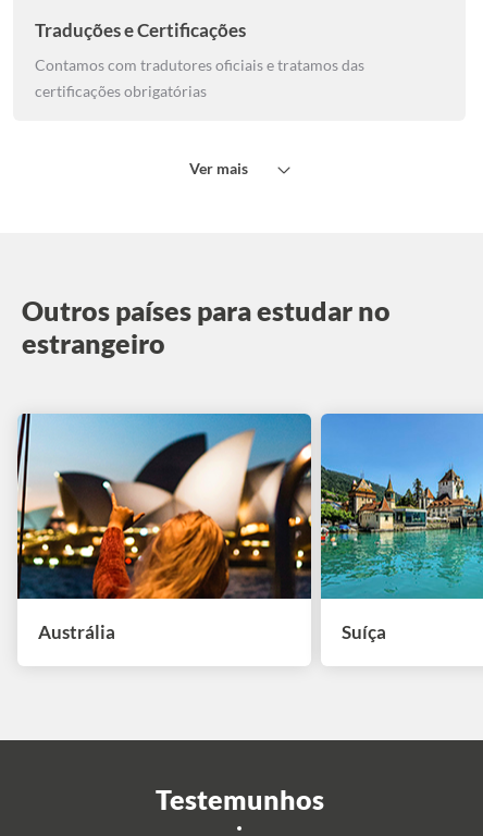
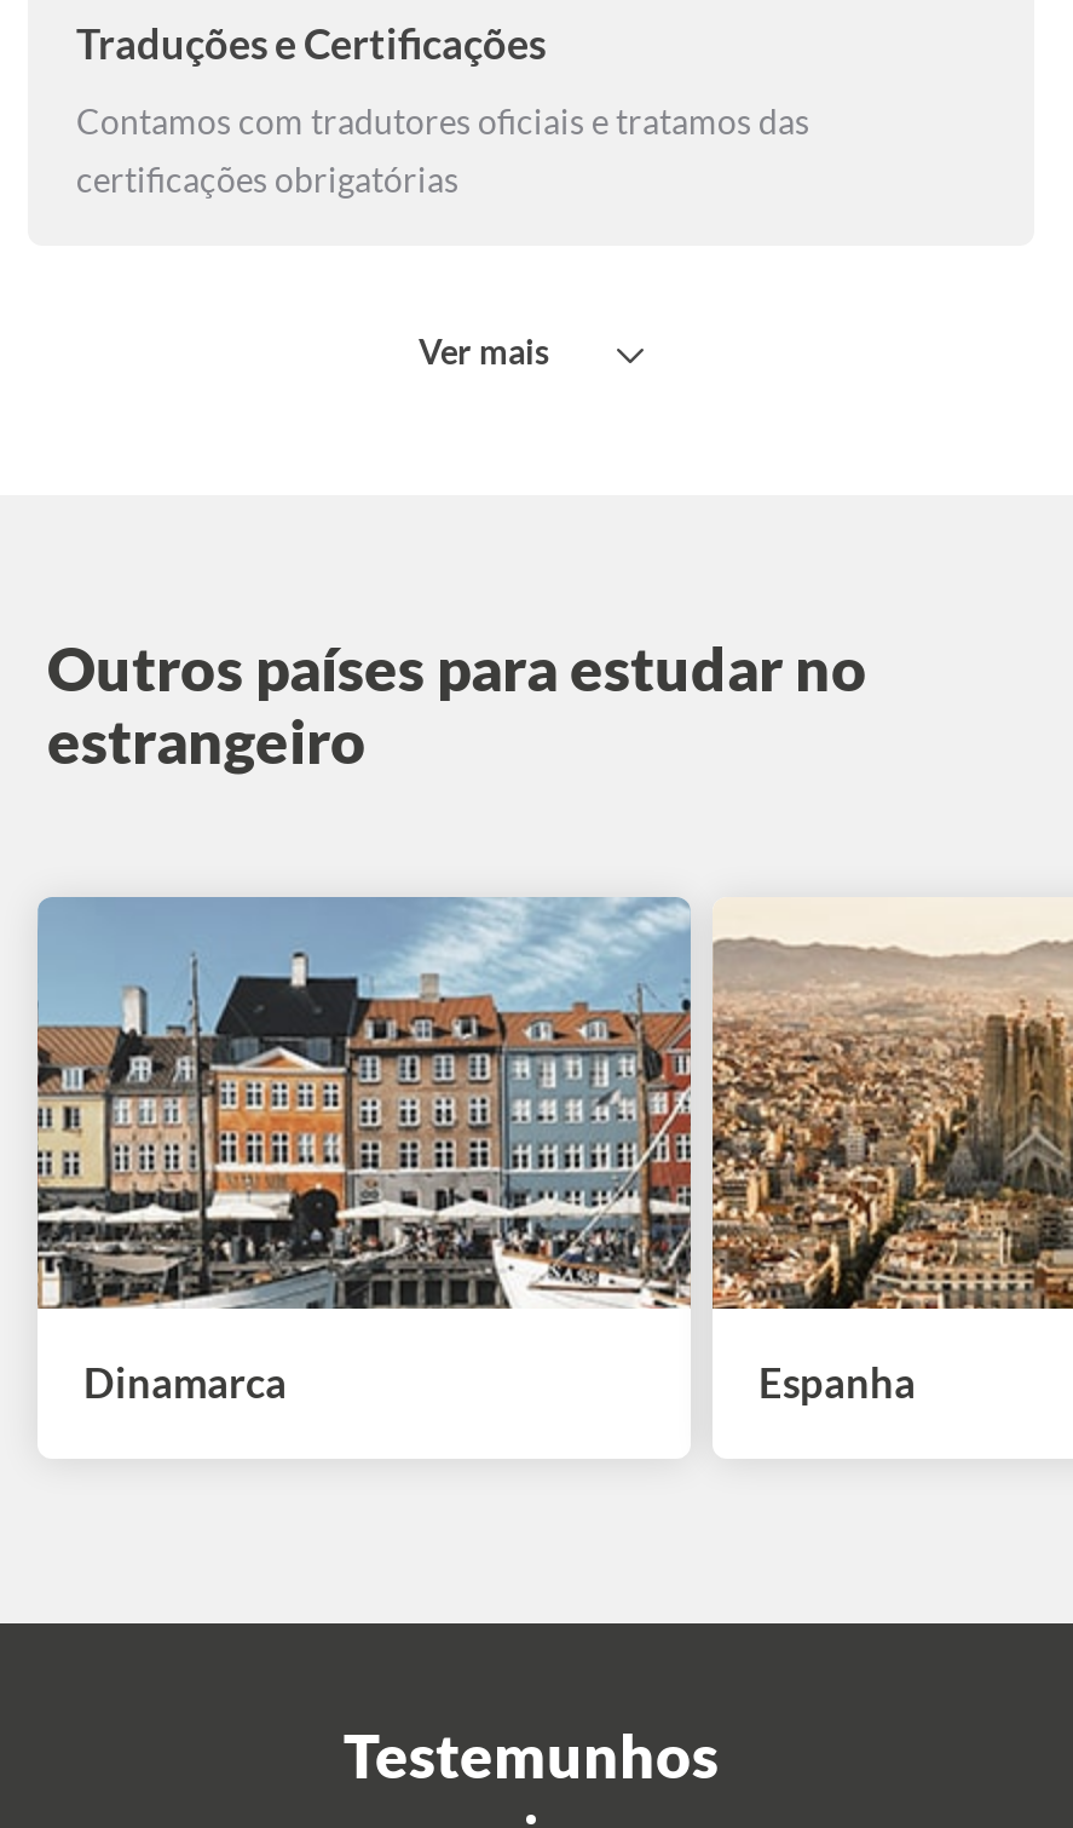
[16,413,386,643] [image] | Austrália | Suíça -> [35,897,916,1407] [image] | Dinamarca | Espanha
[320,413,480,600] [image] -> [710,897,1066,1311] [image]

